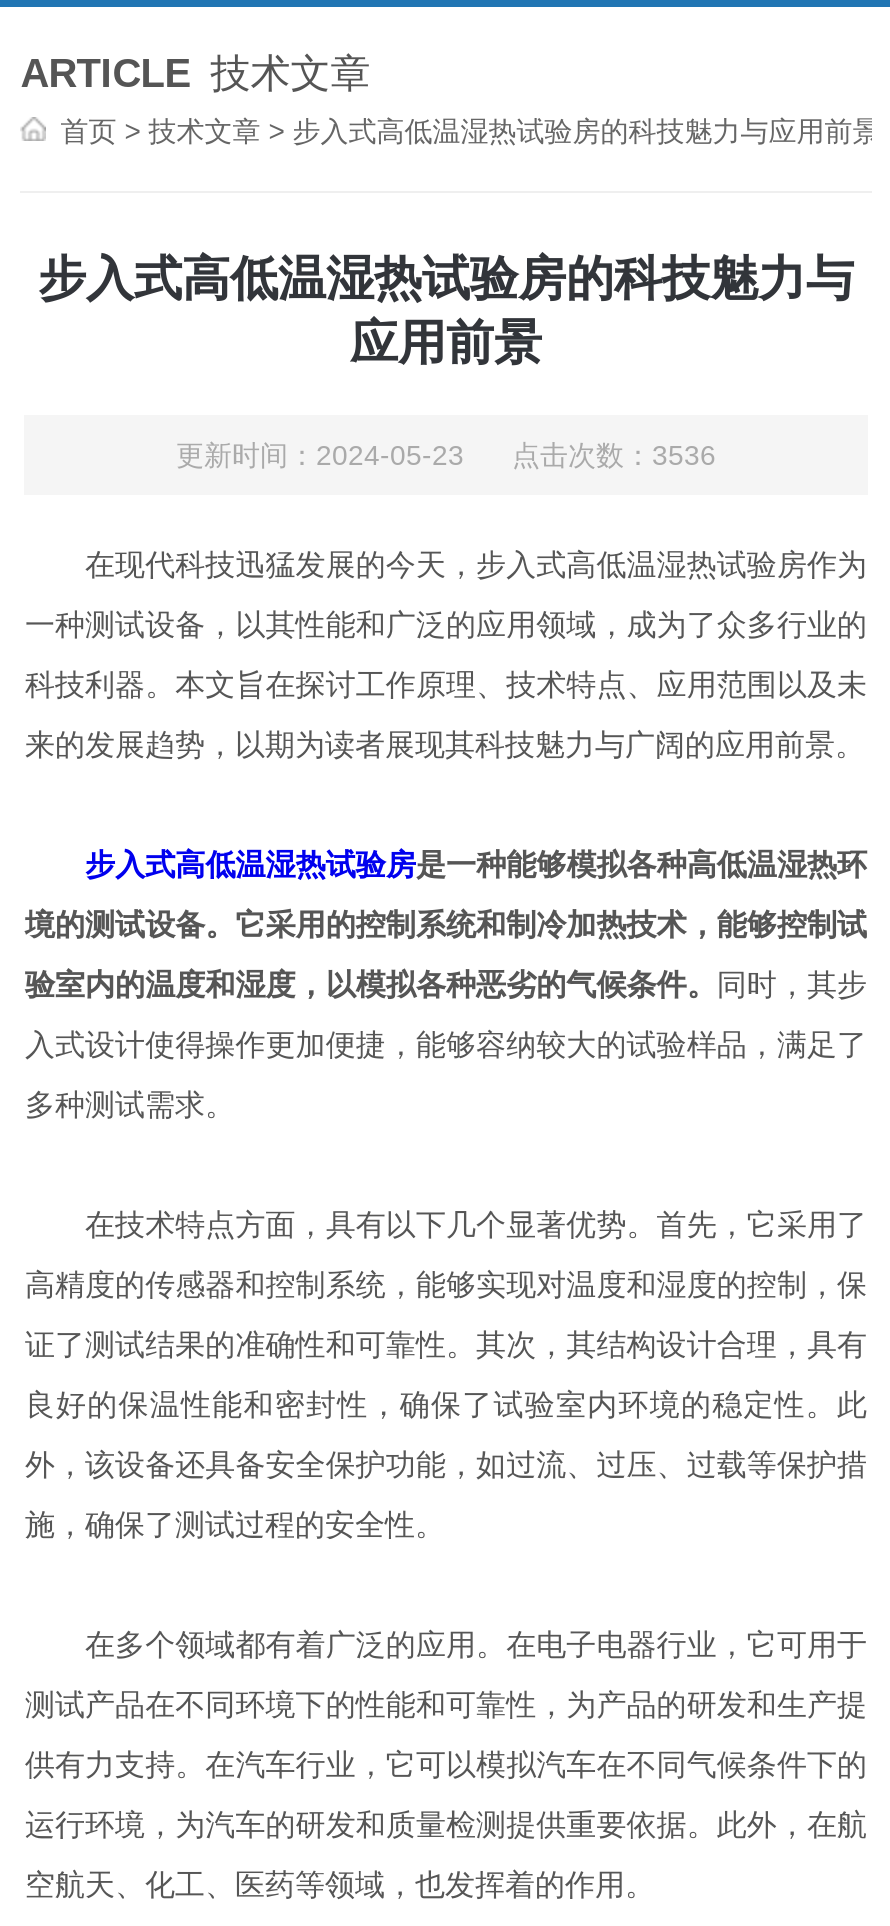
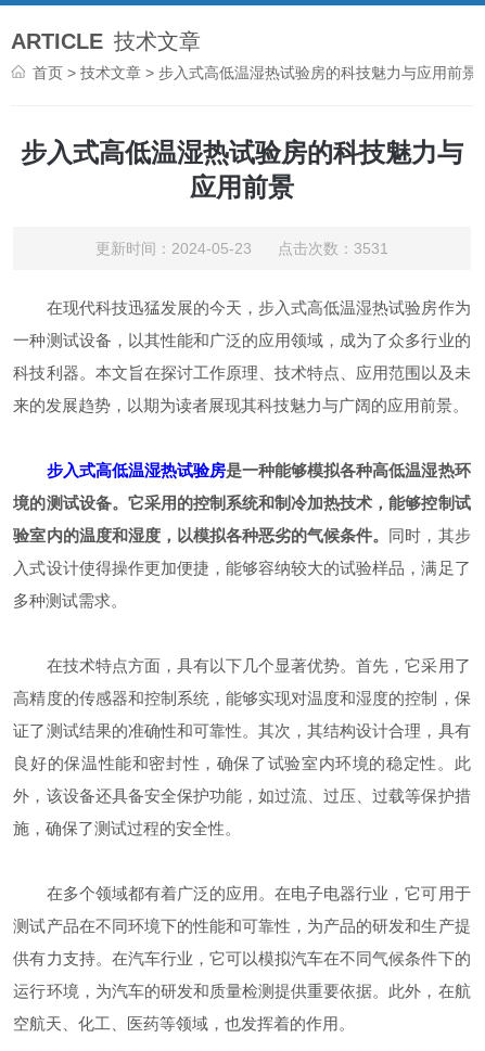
[176,439,716,471] 更新时间：2024-05-23 点击次数：3536 -> [95,240,388,257] 更新时间：2024-05-23 点击次数：3531

